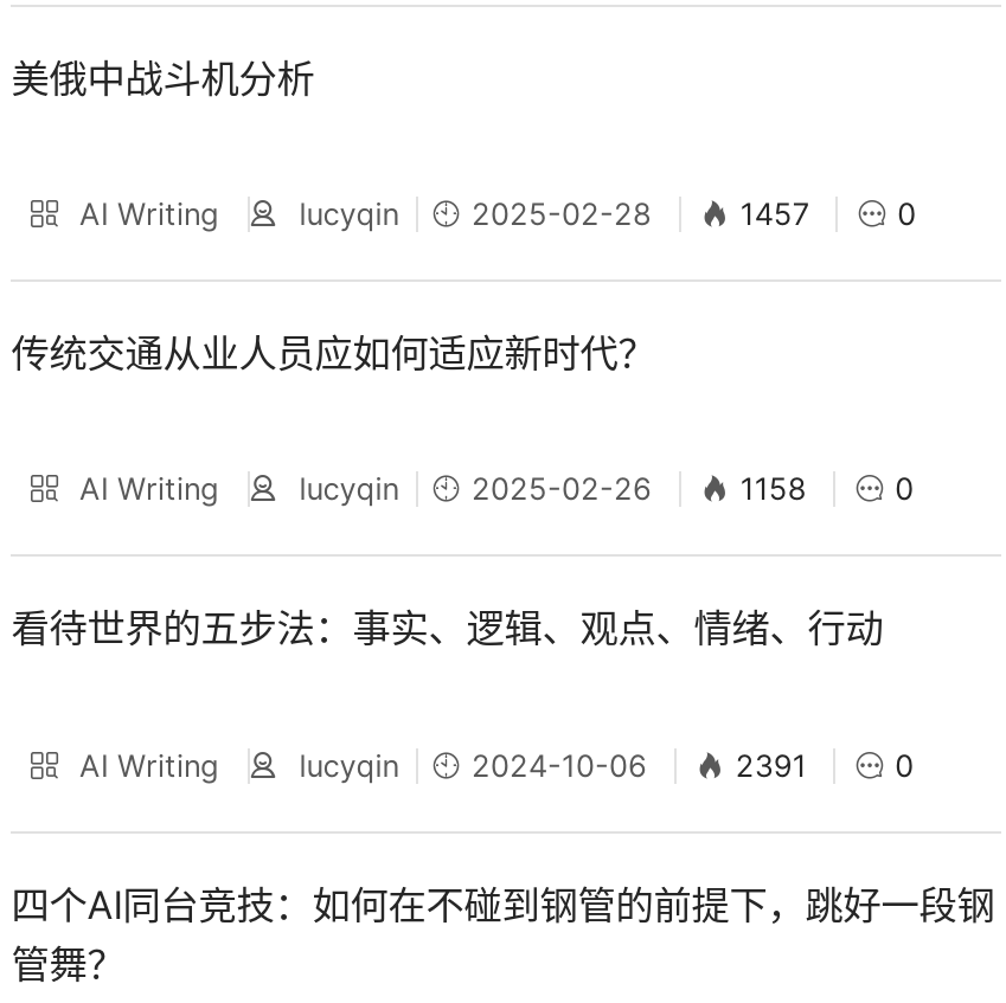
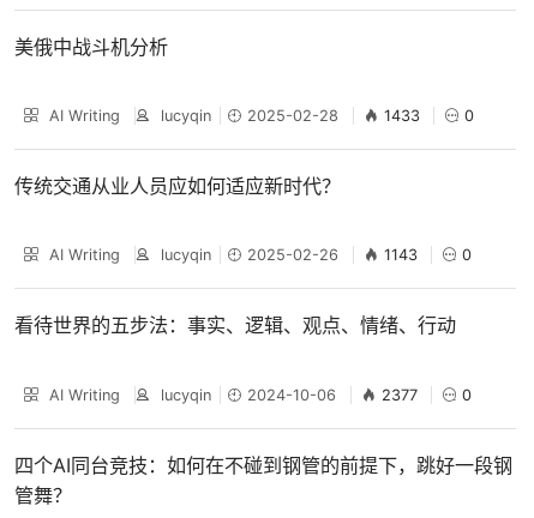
[740,196,809,232] 1457 -> [384,106,420,124] 1433
[740,472,806,507] 1158 -> [384,246,417,264] 1143
[735,747,806,783] 2391 -> [381,386,417,404] 2377

